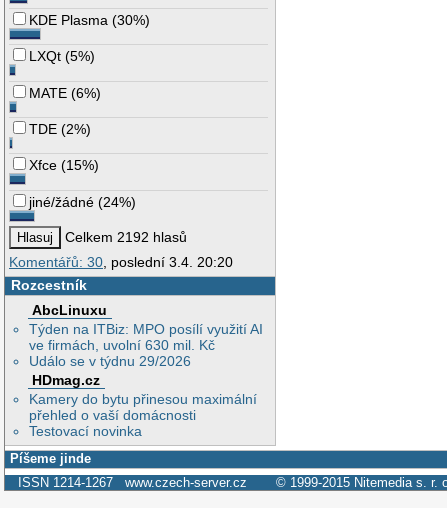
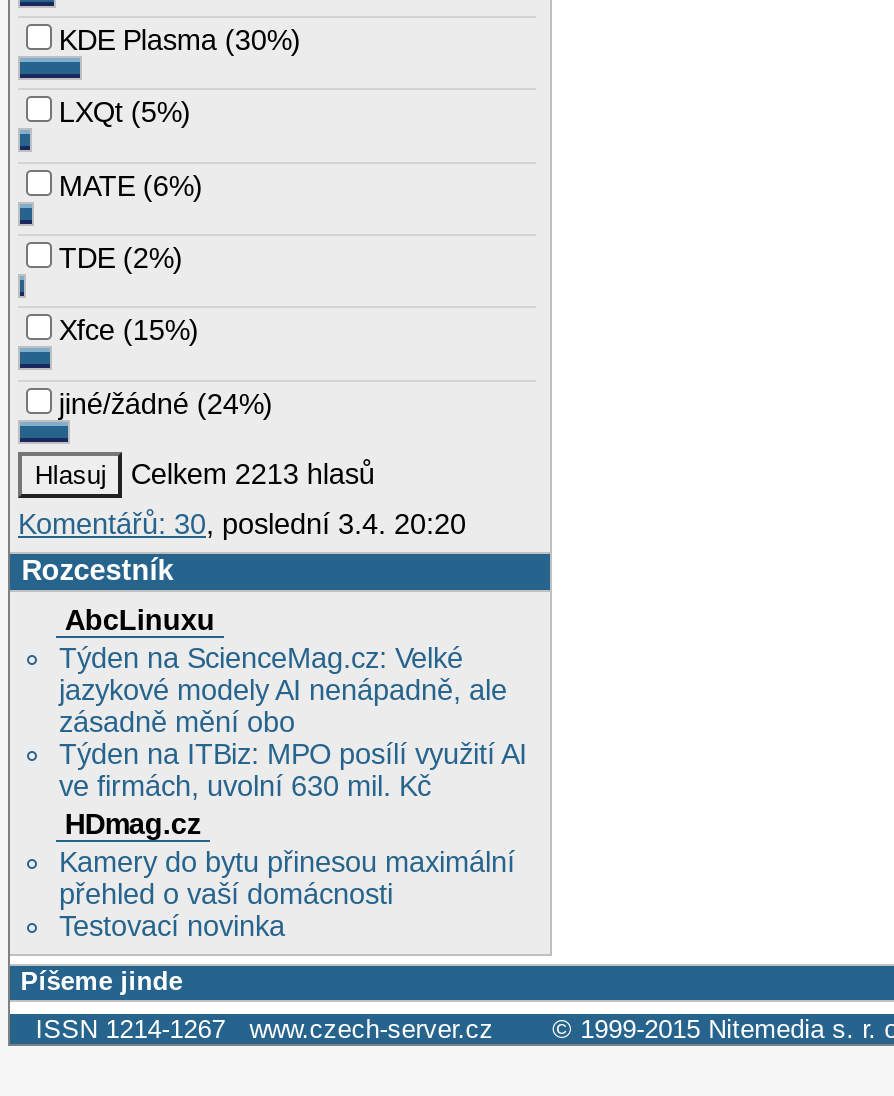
[61,229,187,245] Celkem 2192 hlasů -> [123,458,375,490] Celkem 2213 hlasů
none -> [59,642,507,738] Týden na ScienceMag.cz: Velké | jazykové modely AI nenápadně, ale | zásadně mění obo
moved [29,321,263,353] -> [59,738,527,802]: Týden na ITBiz: MPO posílí využití AI | ve firmách, uvolní 630 mil. Kč
[29,353,191,369] Událo se v týdnu 29/2026 -> none

